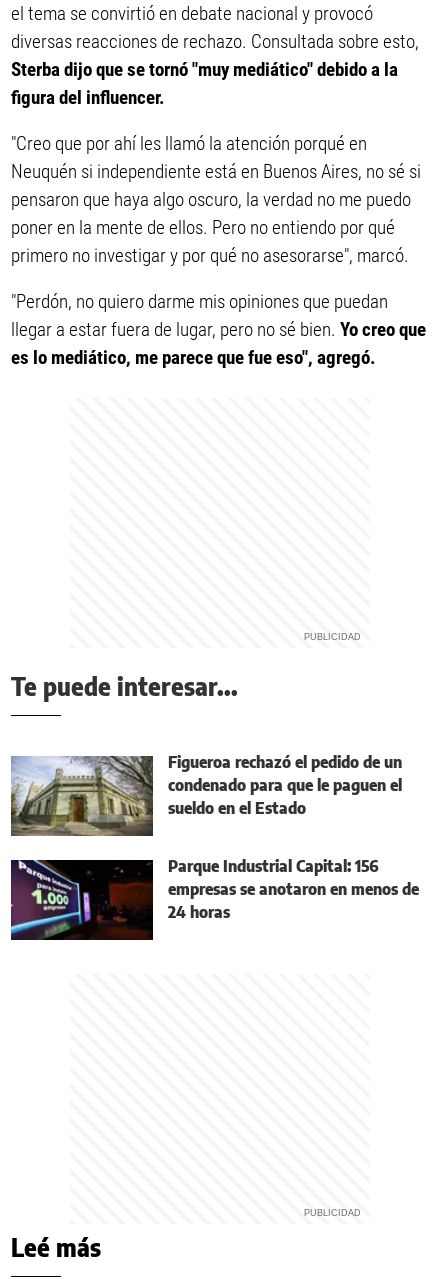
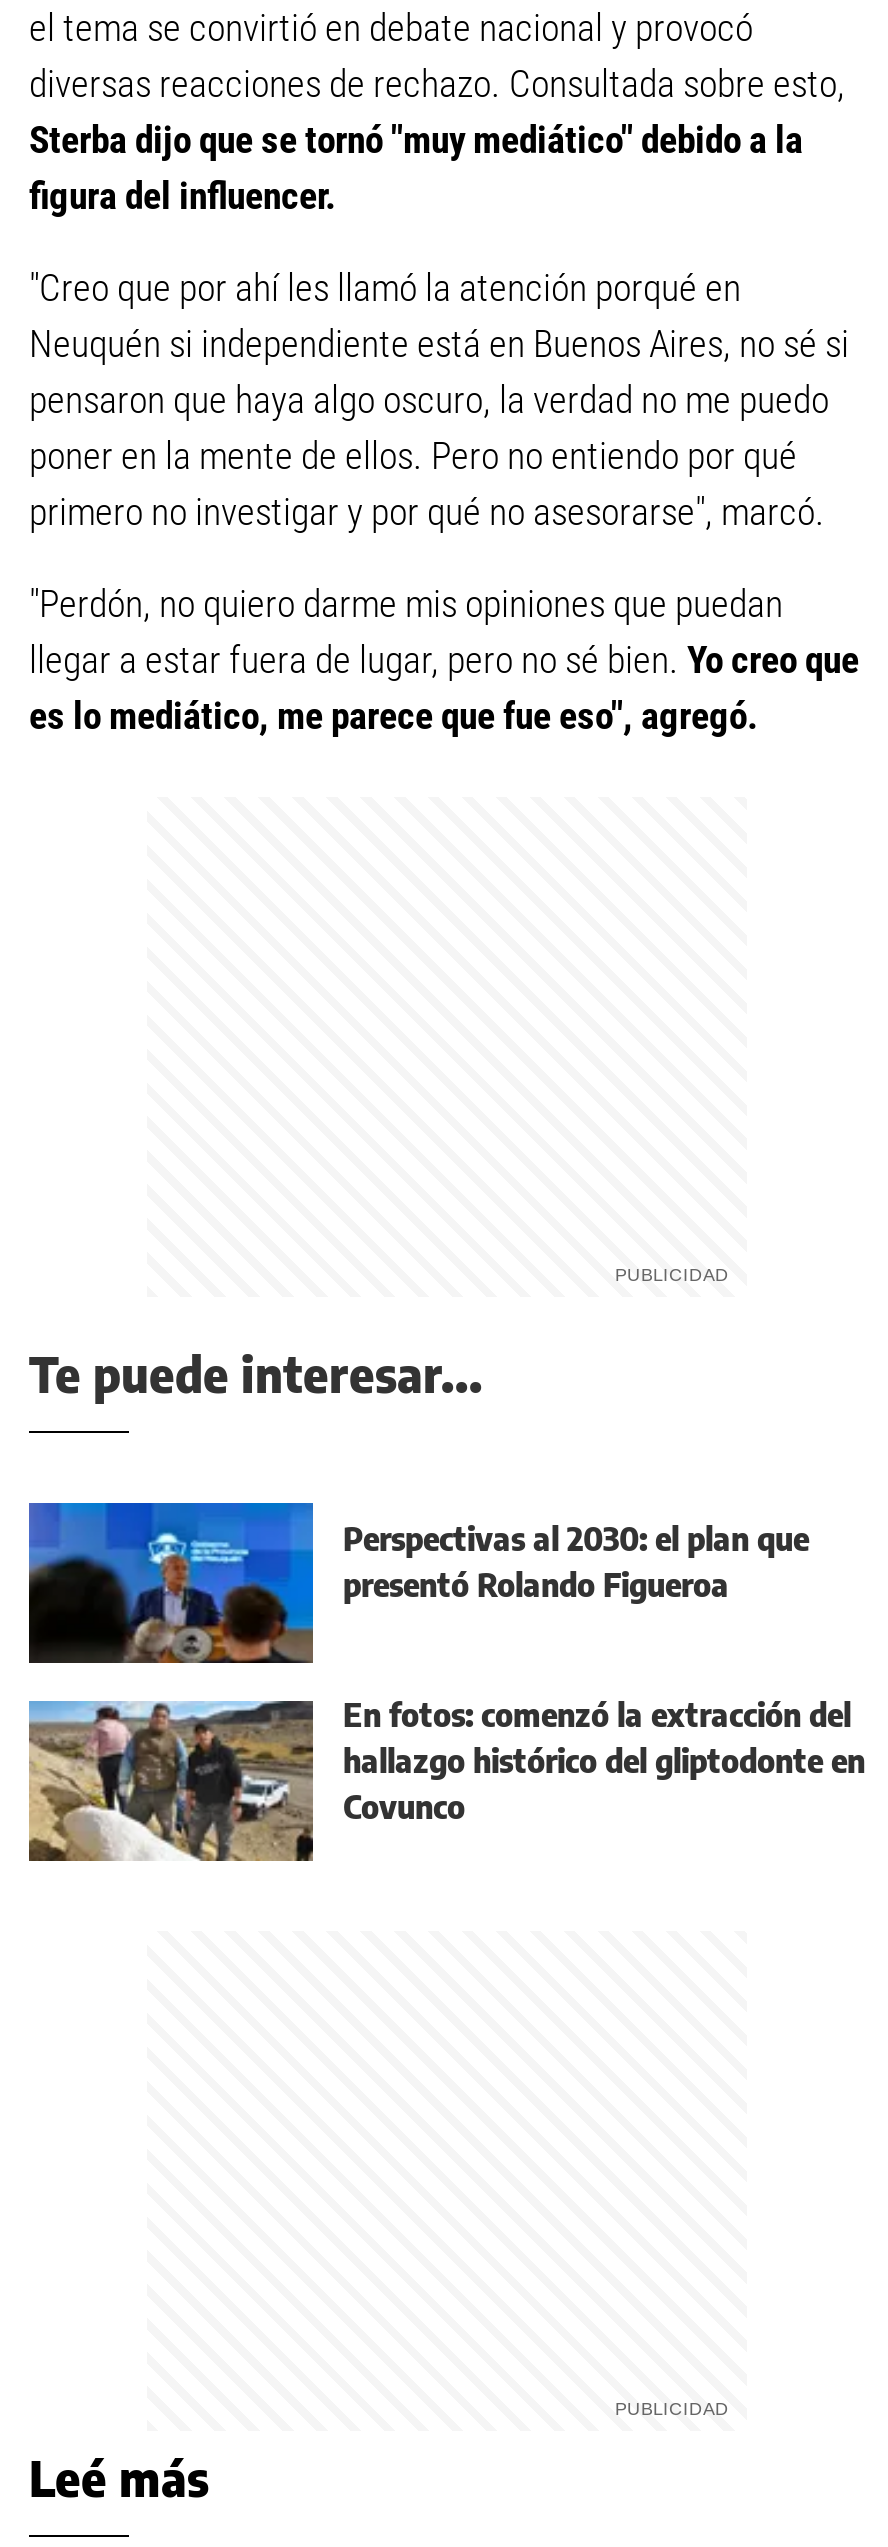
[10,752,402,837] [image] | Figueroa rechazó el pedido de un | condenado para que le paguen el | sueldo en el Estado -> [29,1500,809,1666] [image] | Perspectivas al 2030: el plan que | presentó Rolando Figueroa
[10,856,419,941] [image] | Parque Industrial Capital: 156 | empresas se anotaron en menos de | 24 horas -> [27,1694,865,1864] [image] | En fotos: comenzó la extracción del | hallazgo histórico del gliptodonte en | Covunco

